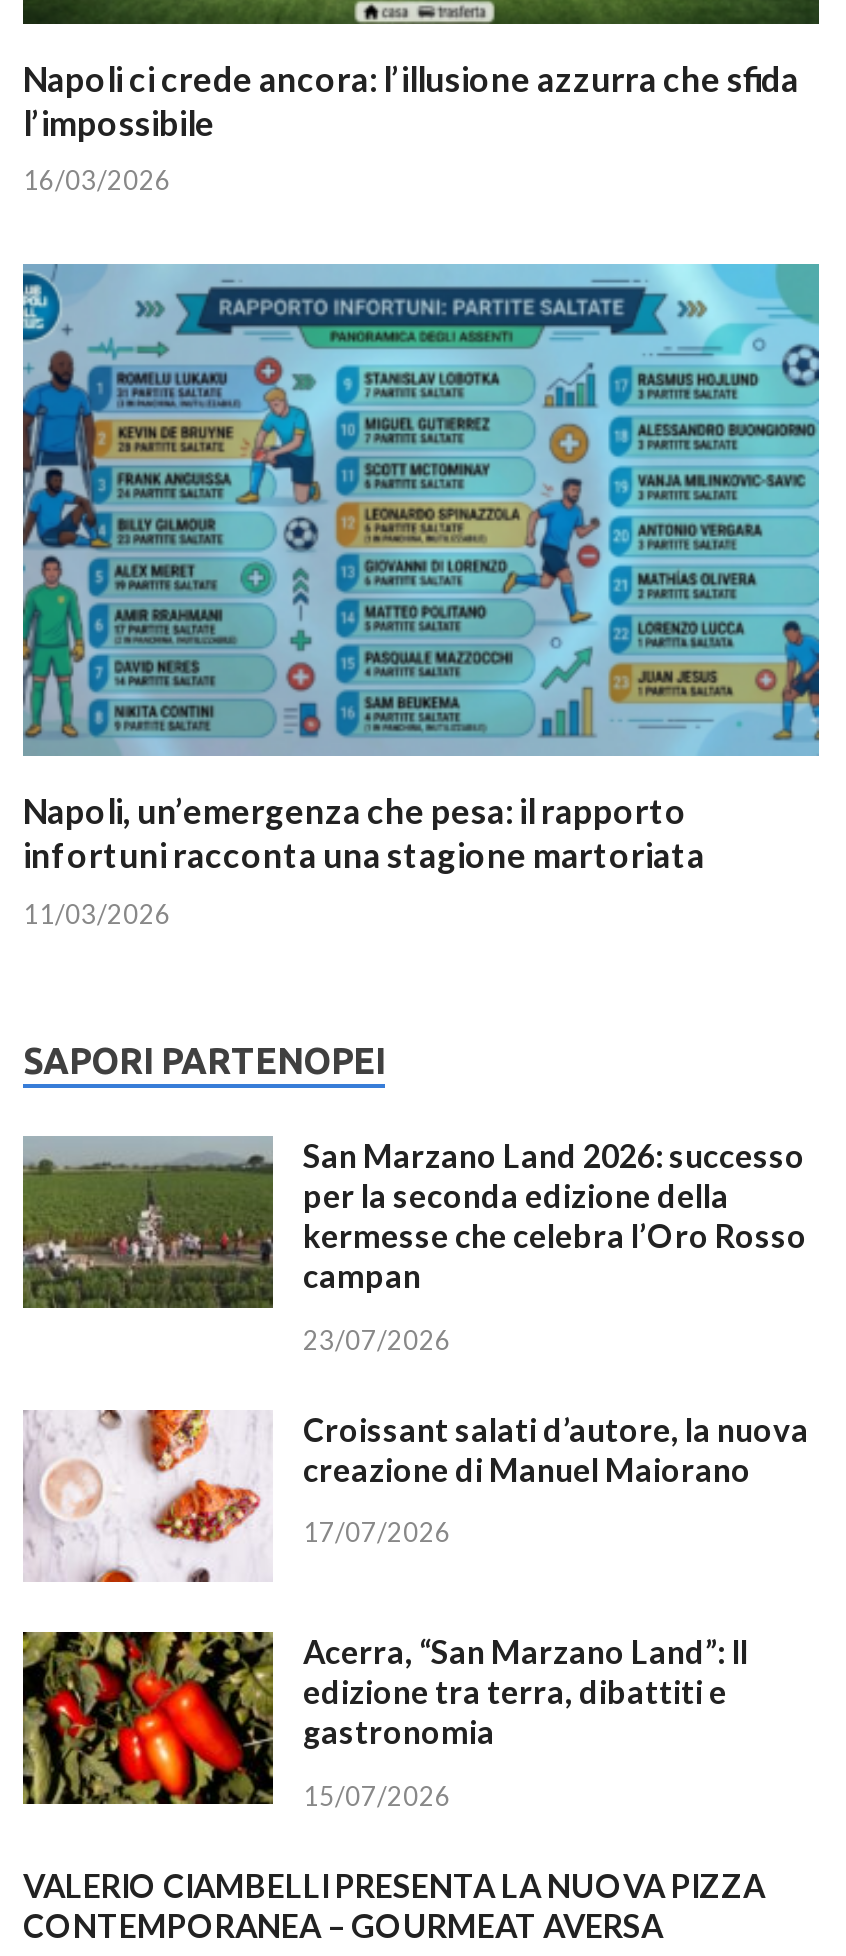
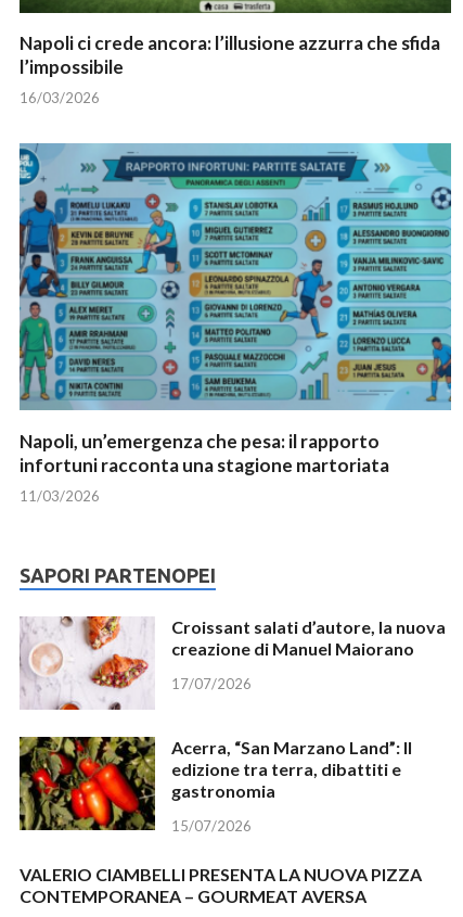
[21,1136,807,1356] [image] | San Marzano Land 2026: successo | per la seconda edizione della | kermesse che celebra l’Oro Rosso | campan | 23/07/2026 -> none

